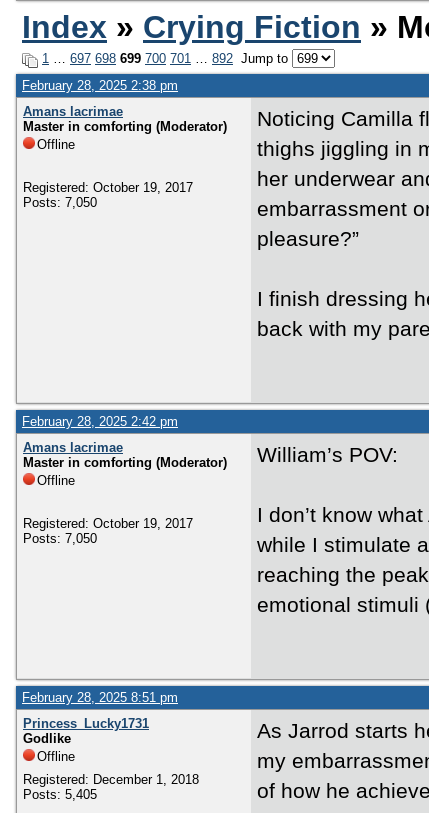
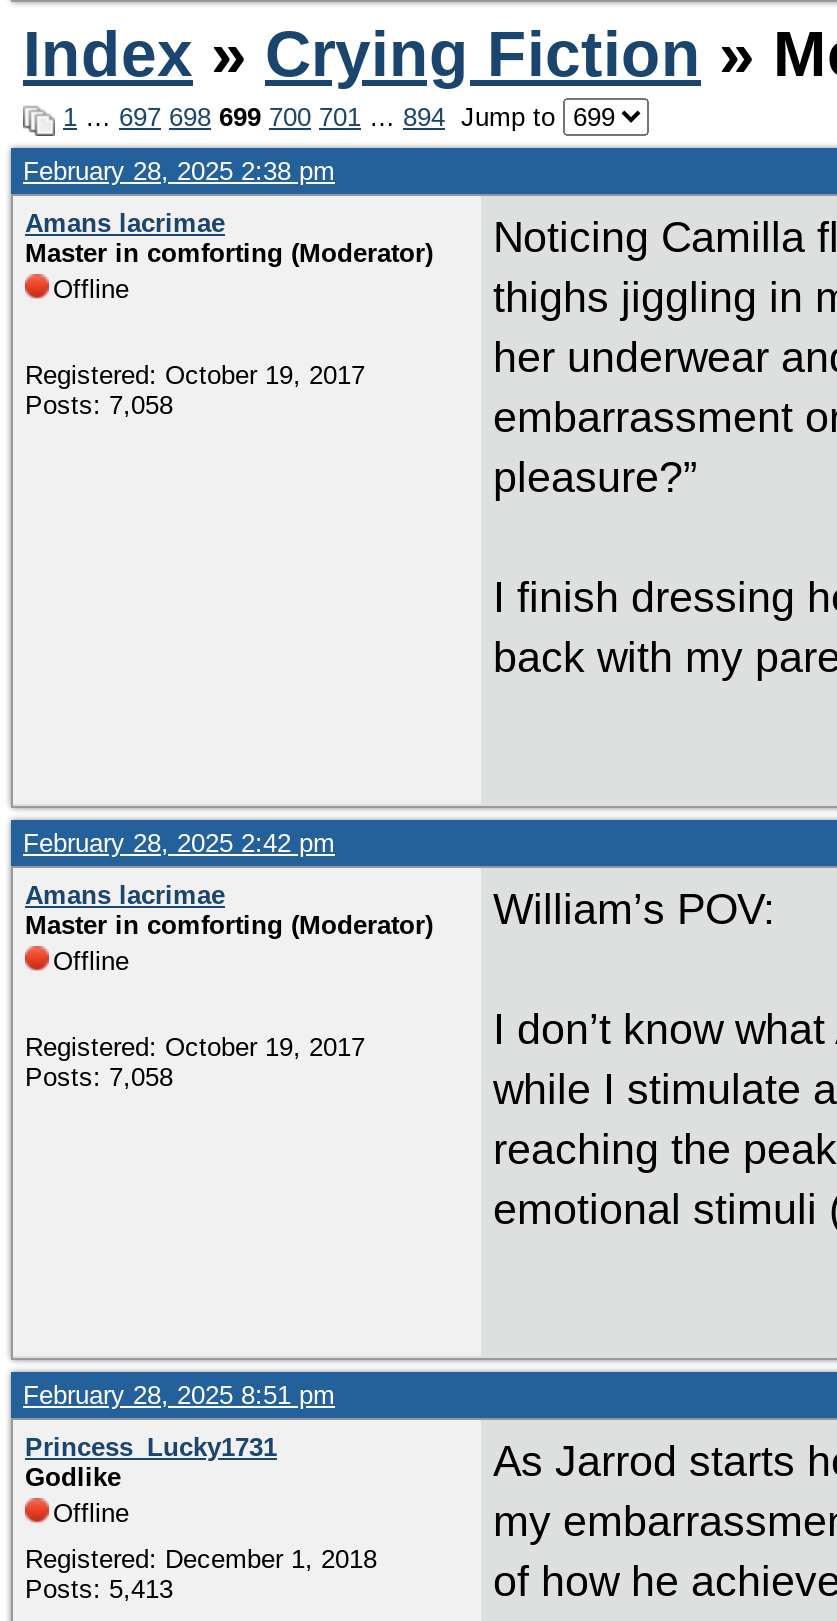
[42,51,292,66] 1 … 697 698 699 700 701 … 892 Jump to -> [63,102,563,132] 1 … 697 698 699 700 701 … 894 Jump to
[23,195,97,210] Posts: 7,050 -> [25,390,173,420] Posts: 7,058
[23,531,97,546] Posts: 7,050 -> [25,1062,173,1092] Posts: 7,058
[23,787,97,802] Posts: 5,405 -> [25,1574,173,1604] Posts: 5,413

